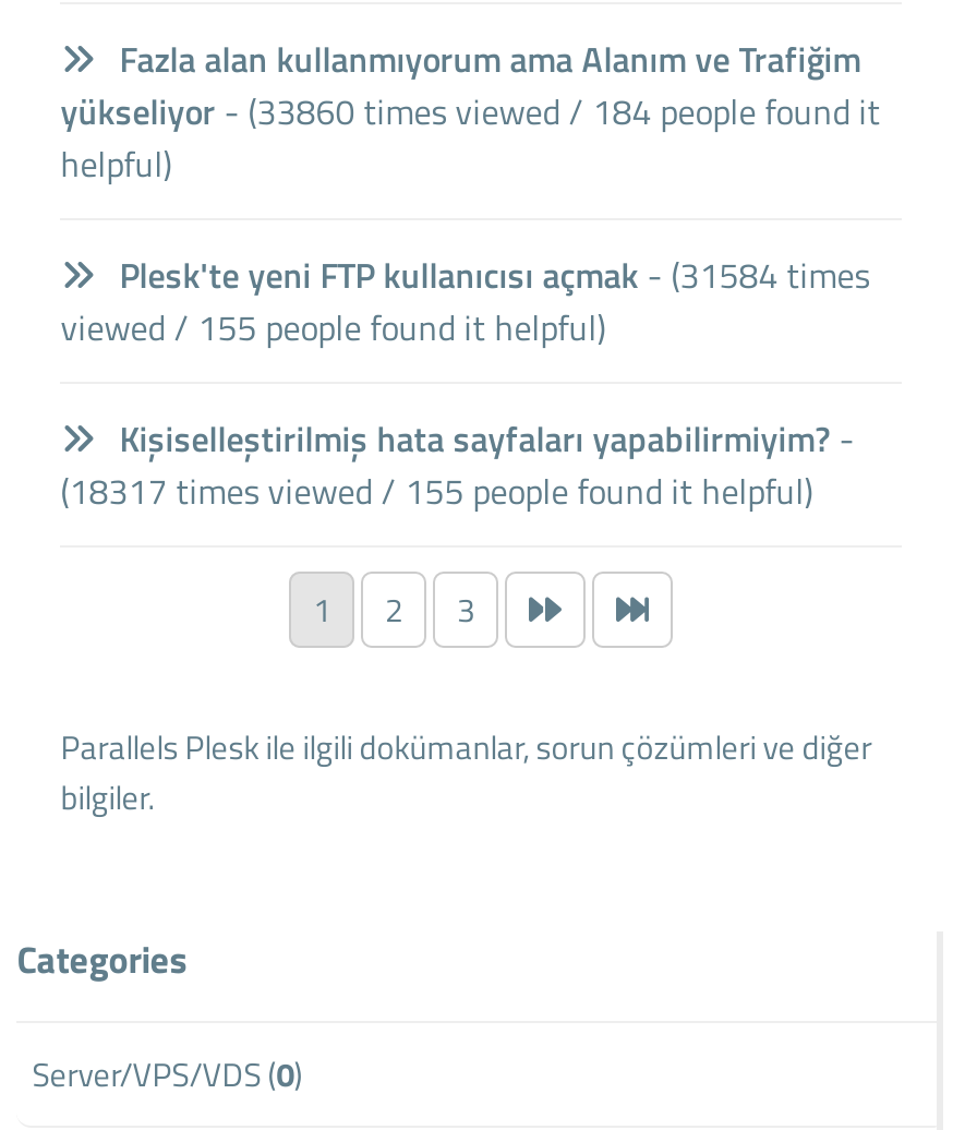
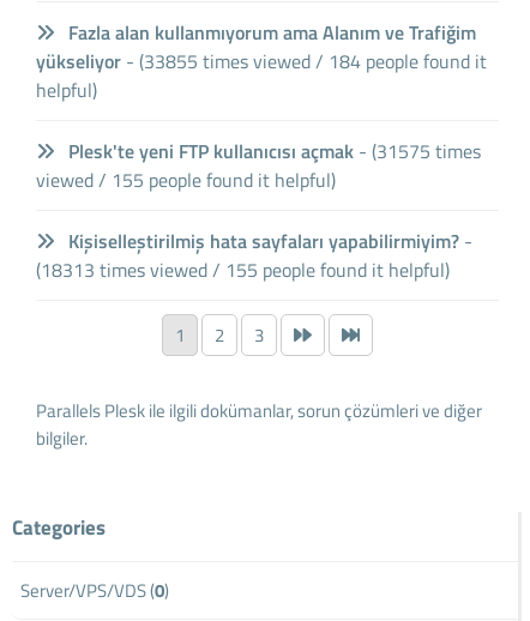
[60,84,880,137] yükseliyor - (33860 times viewed / 184 people found it -> [36,46,487,75] yükseliyor - (33855 times viewed / 184 people found it
[111,248,869,300] Plesk'te yeni FTP kullanıcısı açmak - (31584 times -> [64,136,481,165] Plesk'te yeni FTP kullanıcısı açmak - (31575 times
[60,464,813,516] (18317 times viewed / 155 people found it helpful) -> [36,255,450,284] (18313 times viewed / 155 people found it helpful)

